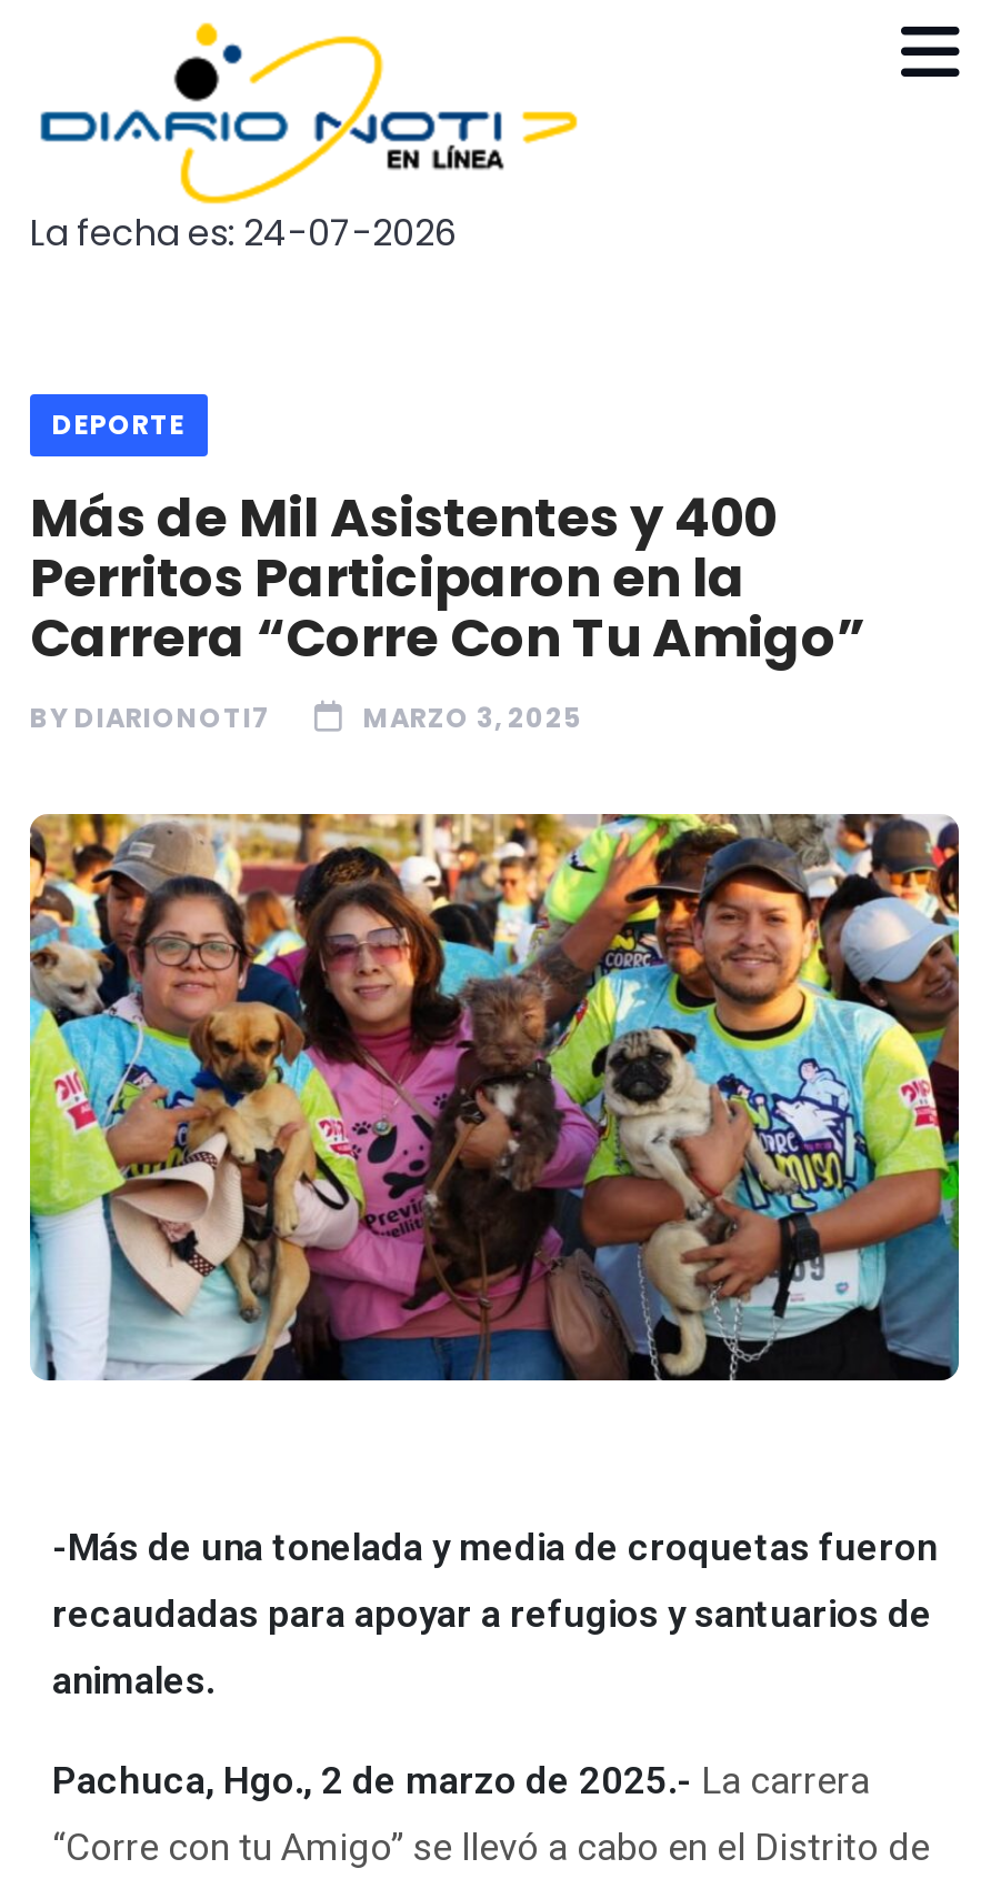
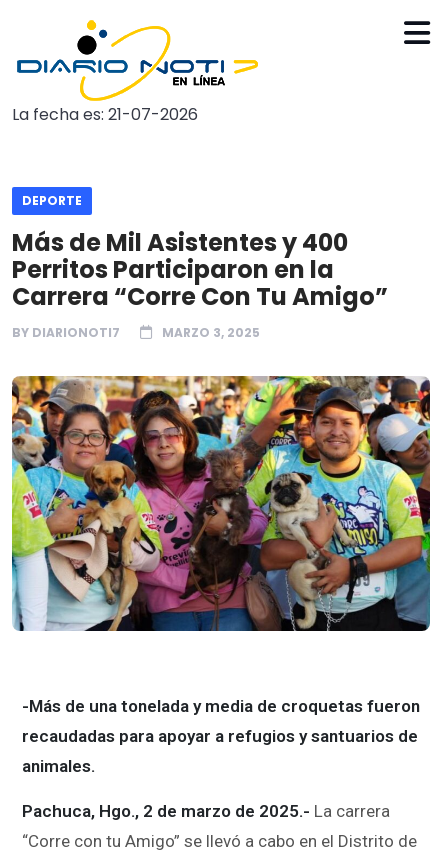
[30,208,457,259] La fecha es: 24-07-2026 -> [12,103,198,126] La fecha es: 21-07-2026

